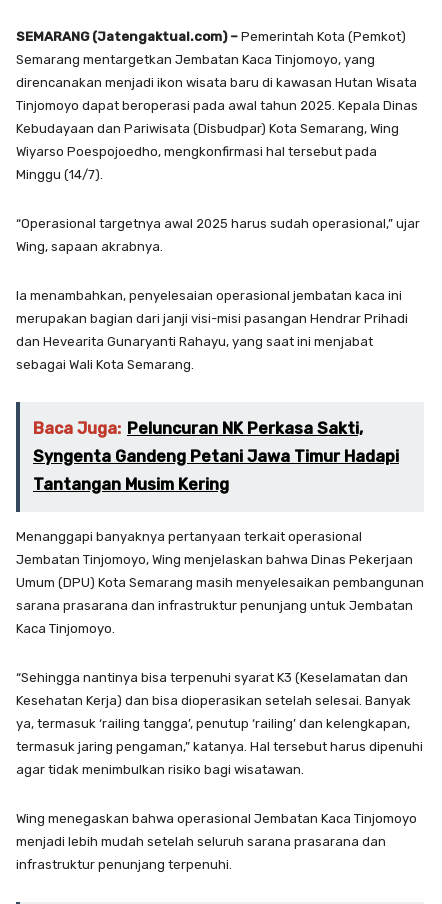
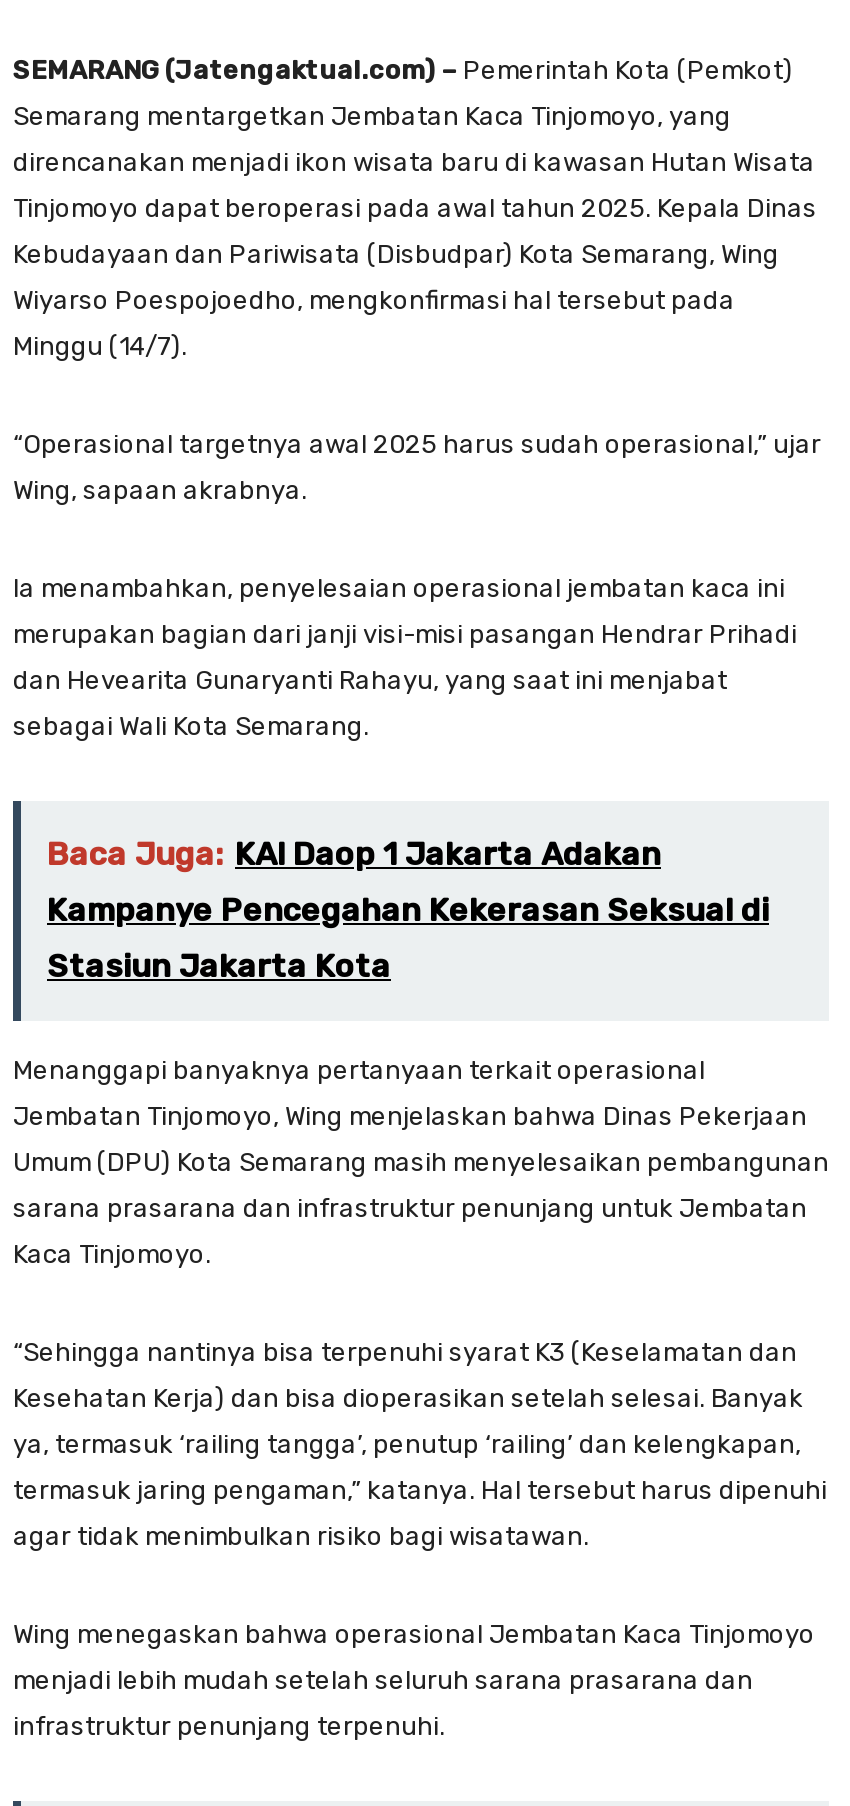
[33,419,363,438] Baca Juga: Peluncuran NK Perkasa Sakti, -> [47,835,661,873] Baca Juga: KAI Daop 1 Jakarta Adakan
[33,447,399,466] Syngenta Gandeng Petani Jawa Timur Hadapi -> [47,891,769,929] Kampanye Pencegahan Kekerasan Seksual di
[33,475,229,494] Tantangan Musim Kering -> [47,947,391,985] Stasiun Jakarta Kota

